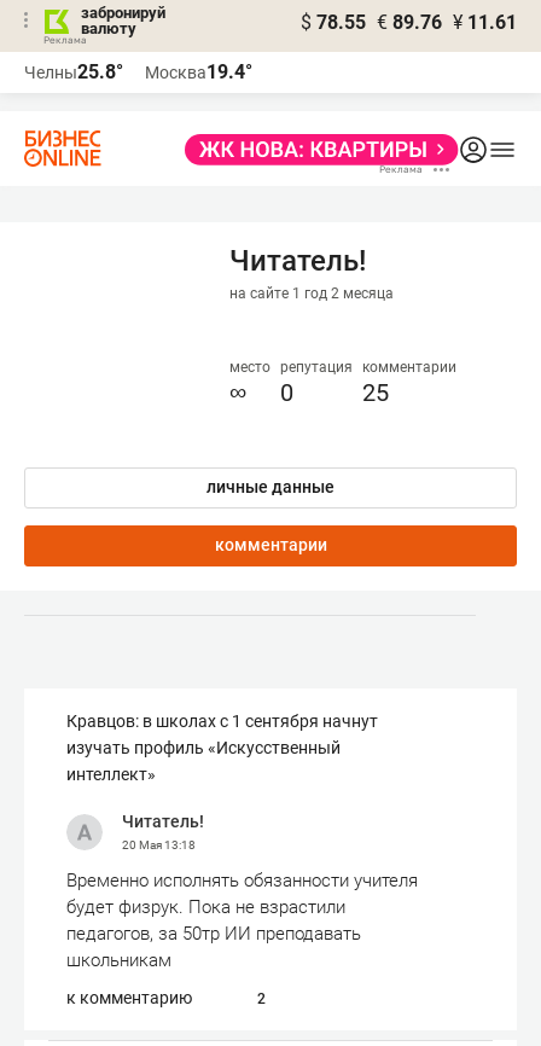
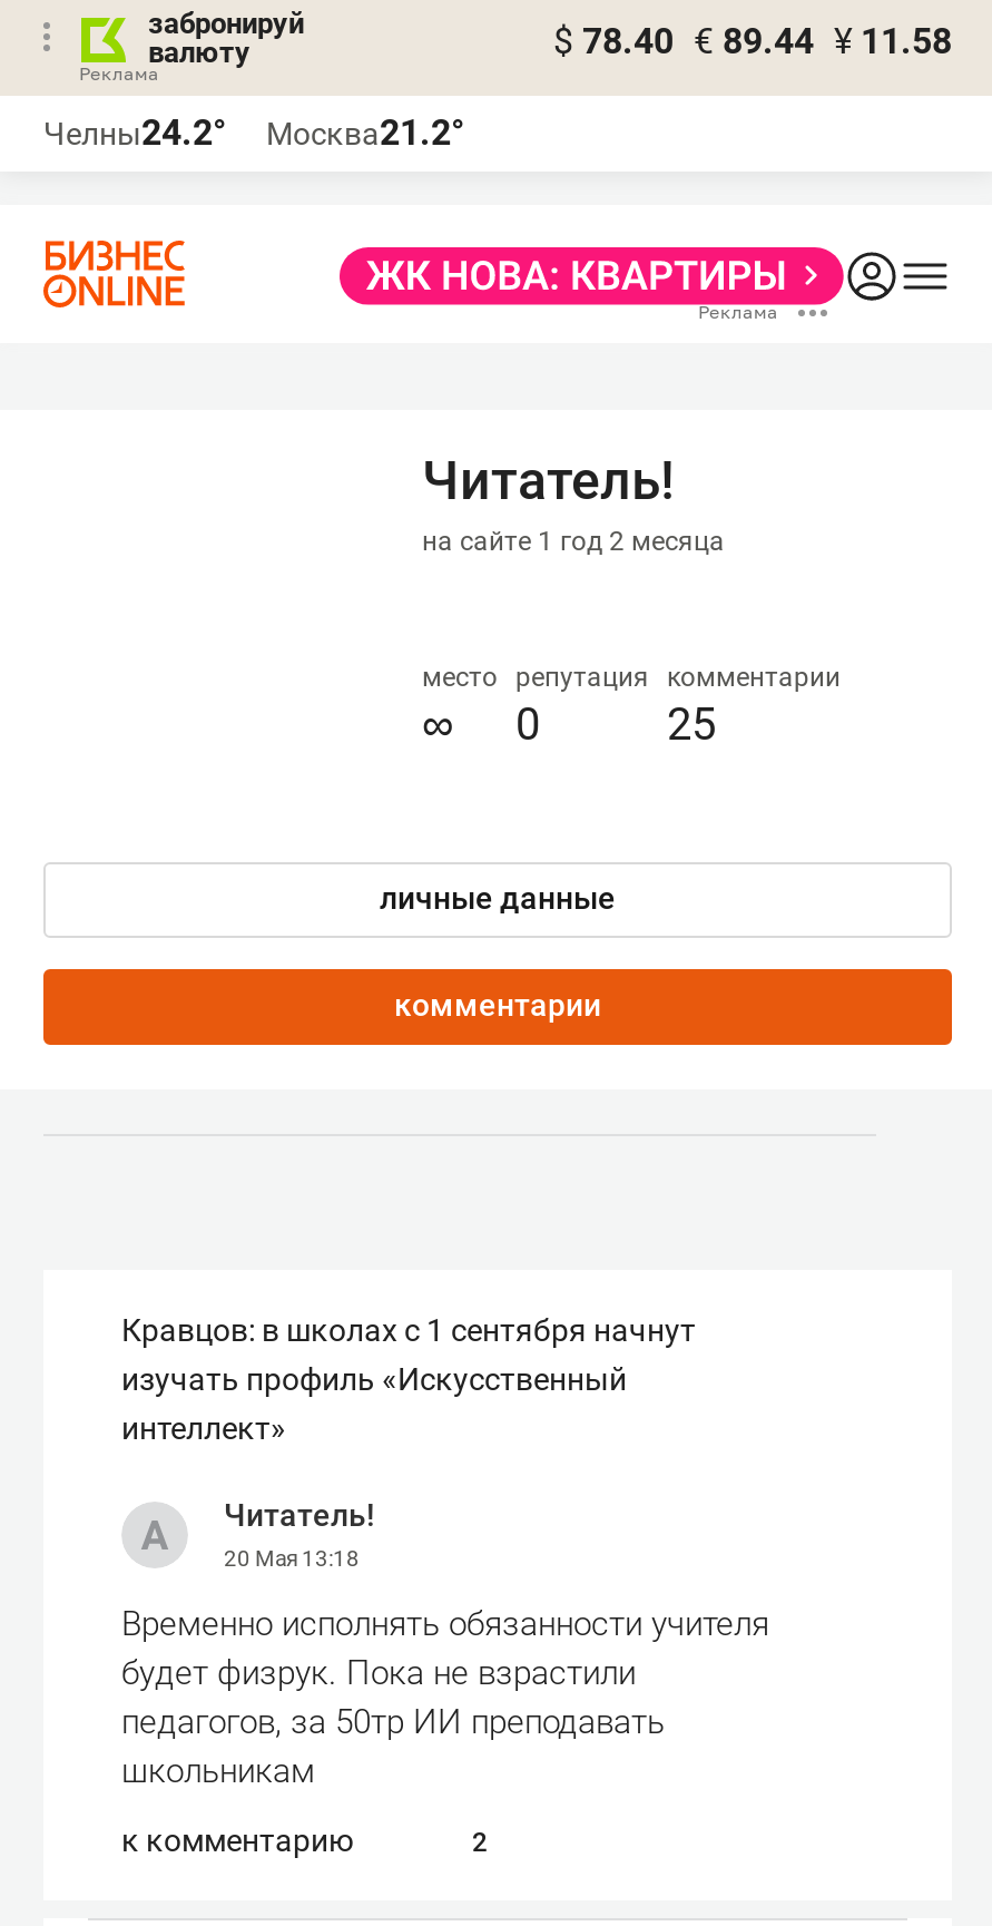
[301,11,517,34] $ 78.55 € 89.76 ¥ 11.61 -> [553,20,952,62] $ 78.40 € 89.44 ¥ 11.58
[24,60,123,83] Челны25.8° -> [43,111,226,154] Челны24.2°
[145,60,252,83] Москва19.4° -> [266,111,464,154] Москва21.2°

